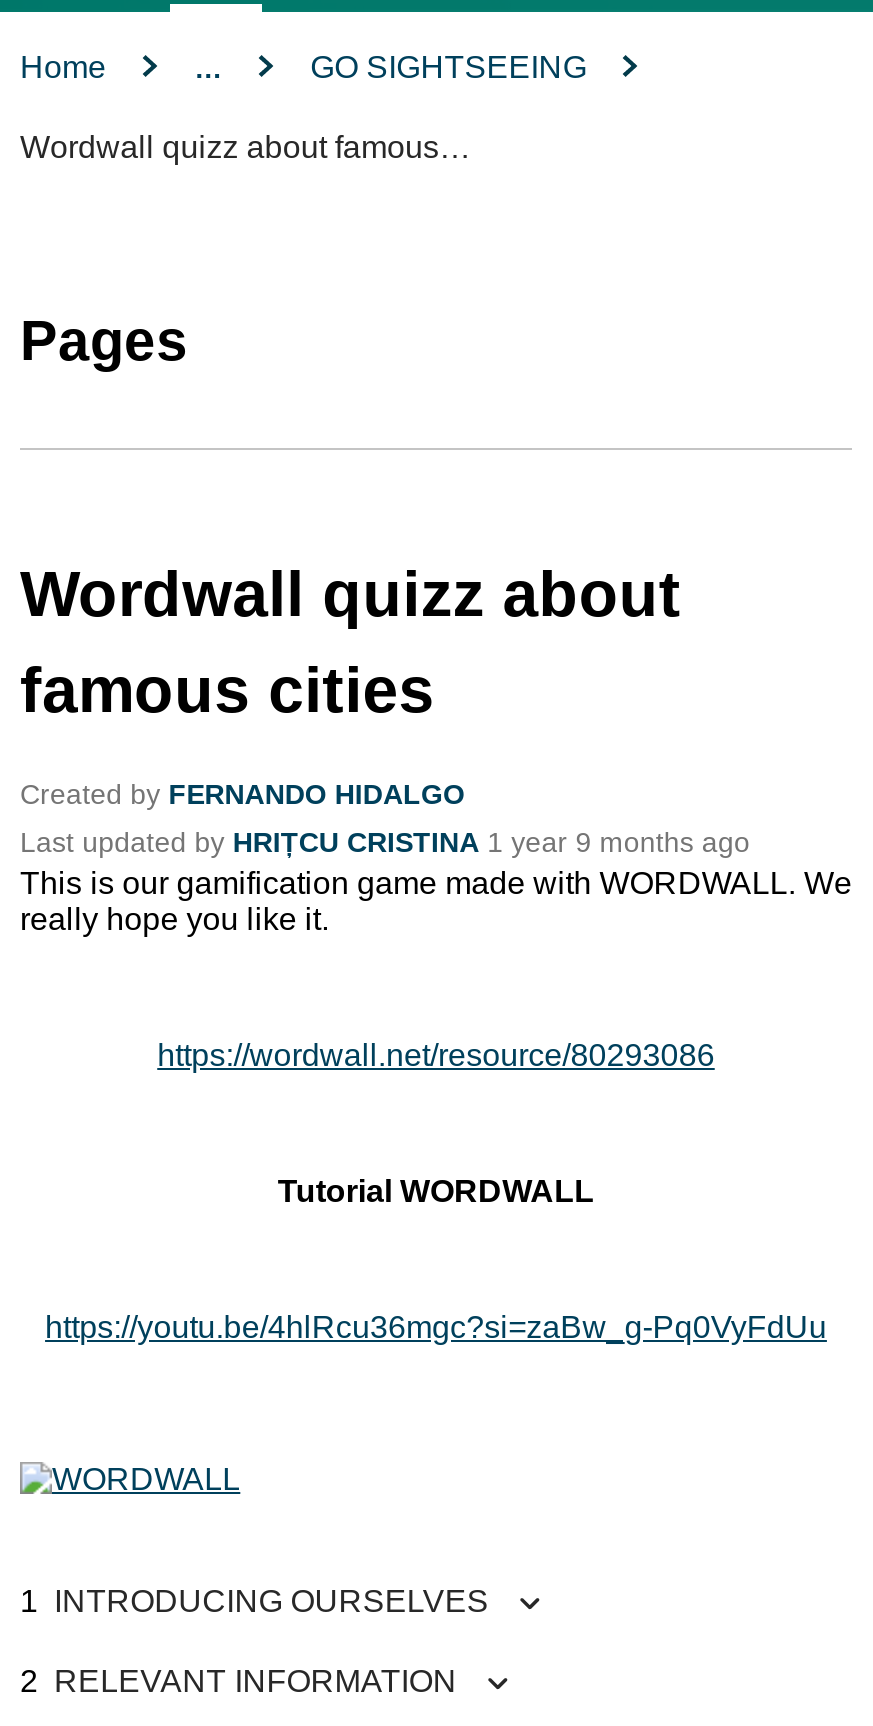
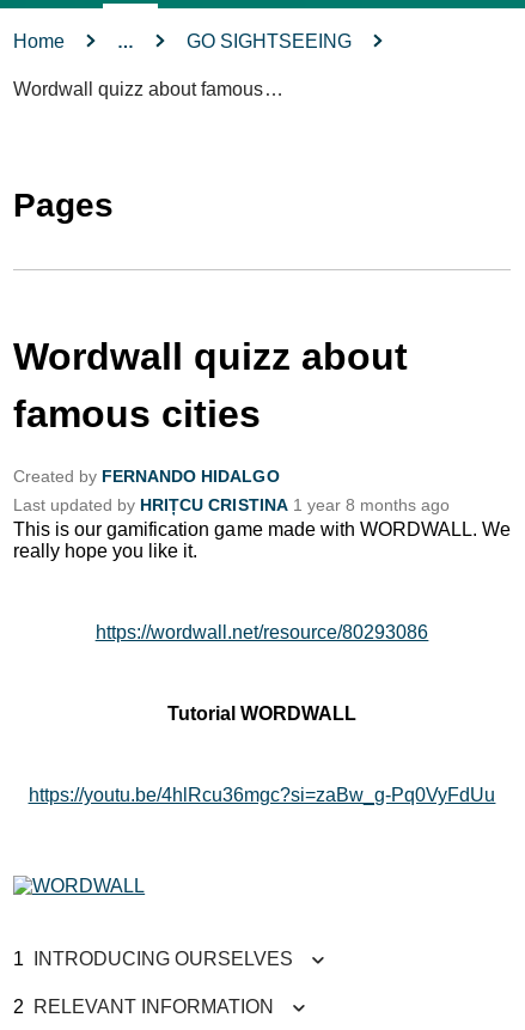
[20,826,750,858] Last updated by HRIȚCU CRISTINA 1 year 9 months ago -> [13,495,450,514] Last updated by HRIȚCU CRISTINA 1 year 8 months ago

